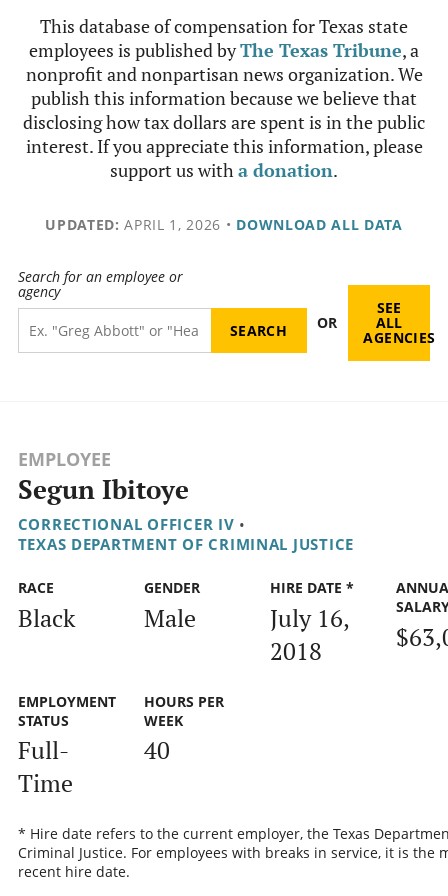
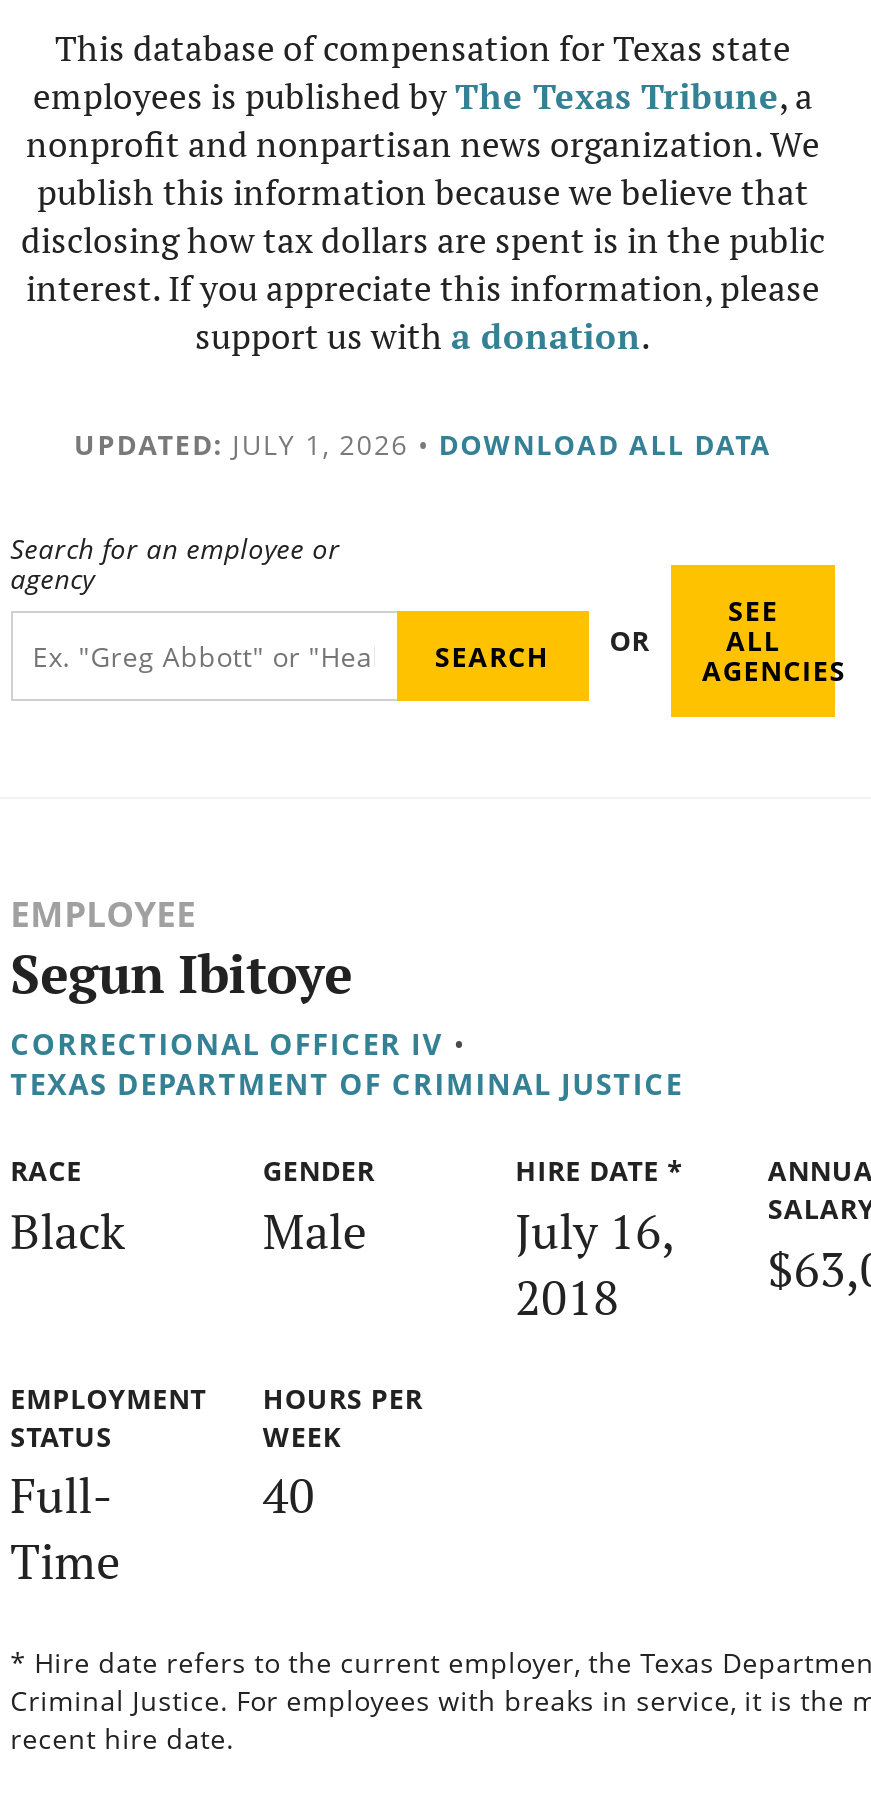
[45,215,403,234] UPDATED: APRIL 1, 2026 • DOWNLOAD ALL DATA -> [74,425,772,463] UPDATED: JULY 1, 2026 • DOWNLOAD ALL DATA

